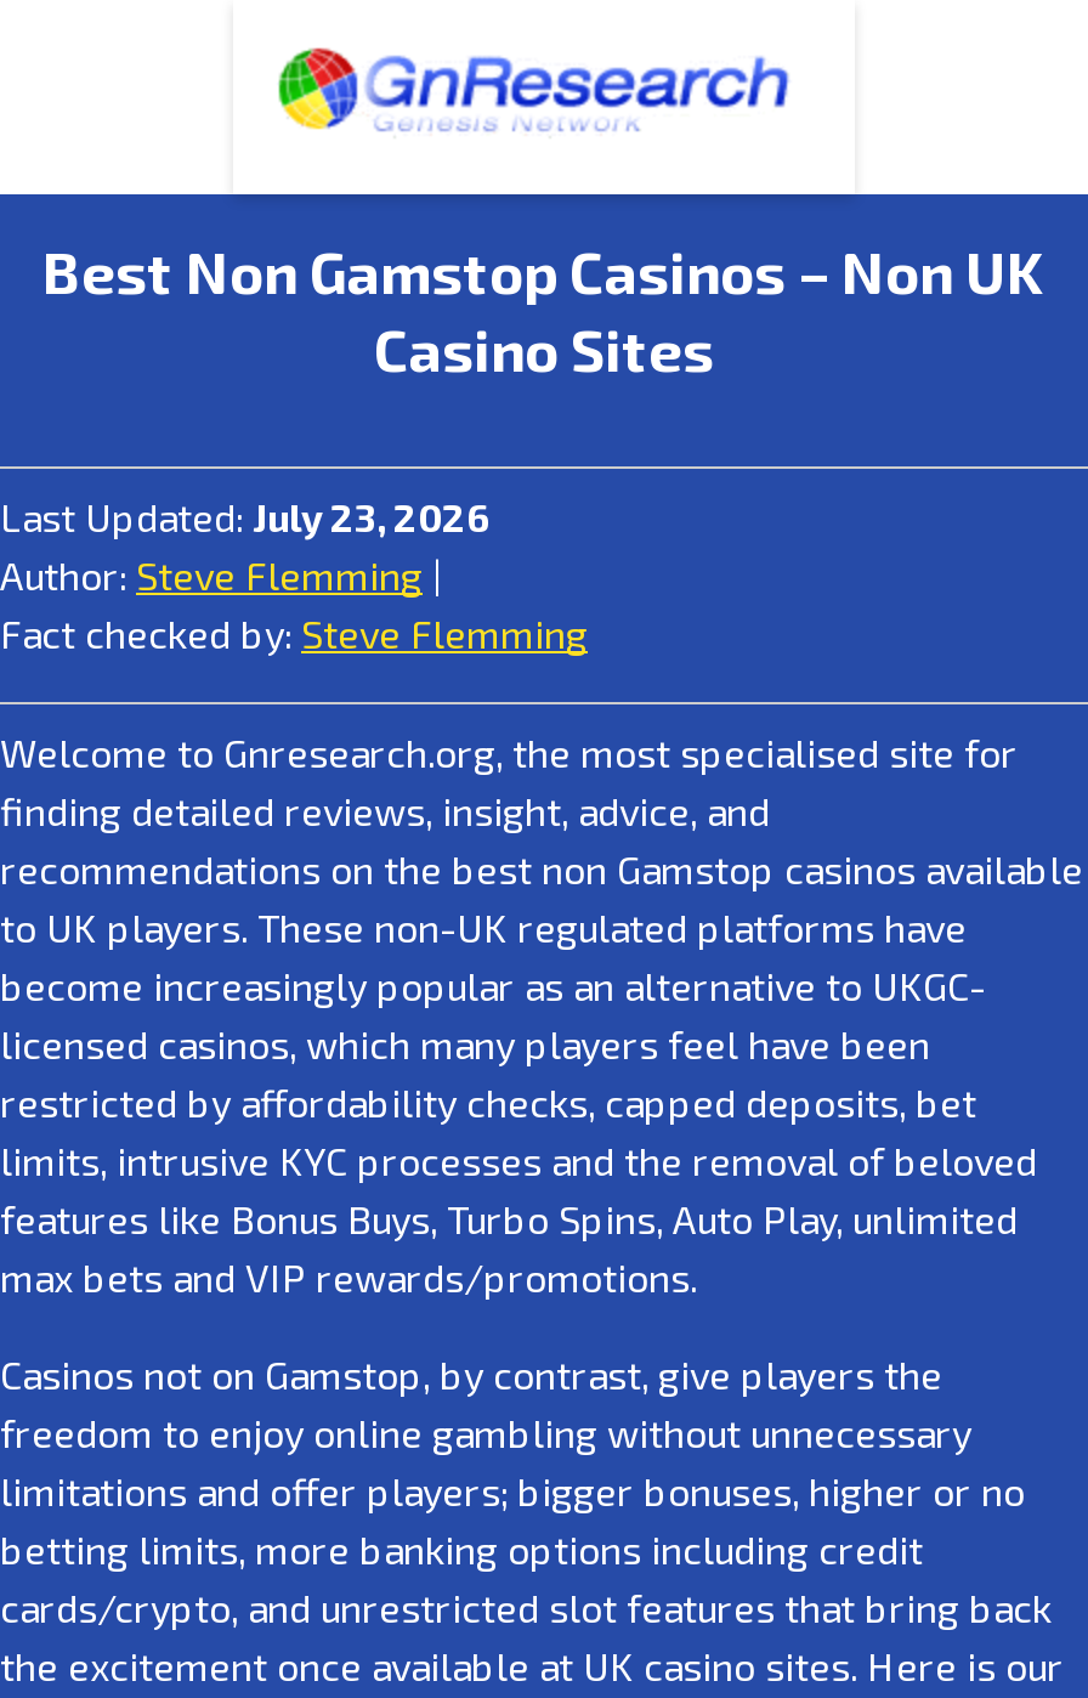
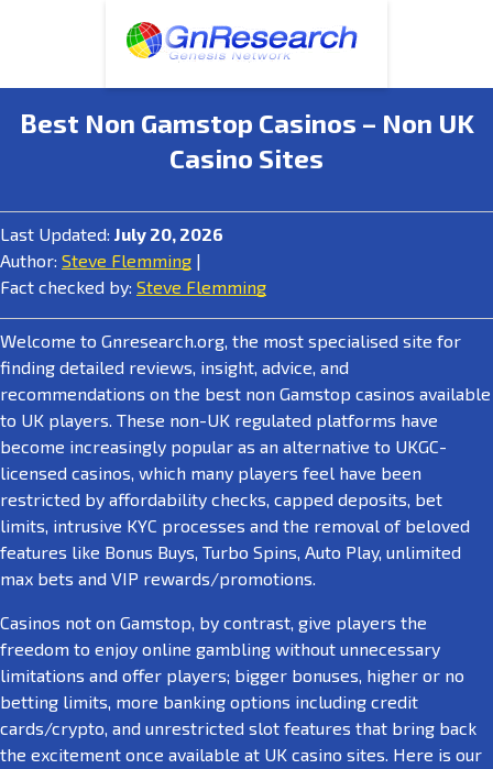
[0,493,491,539] Last Updated: July 23, 2026 -> [0,223,223,244] Last Updated: July 20, 2026

